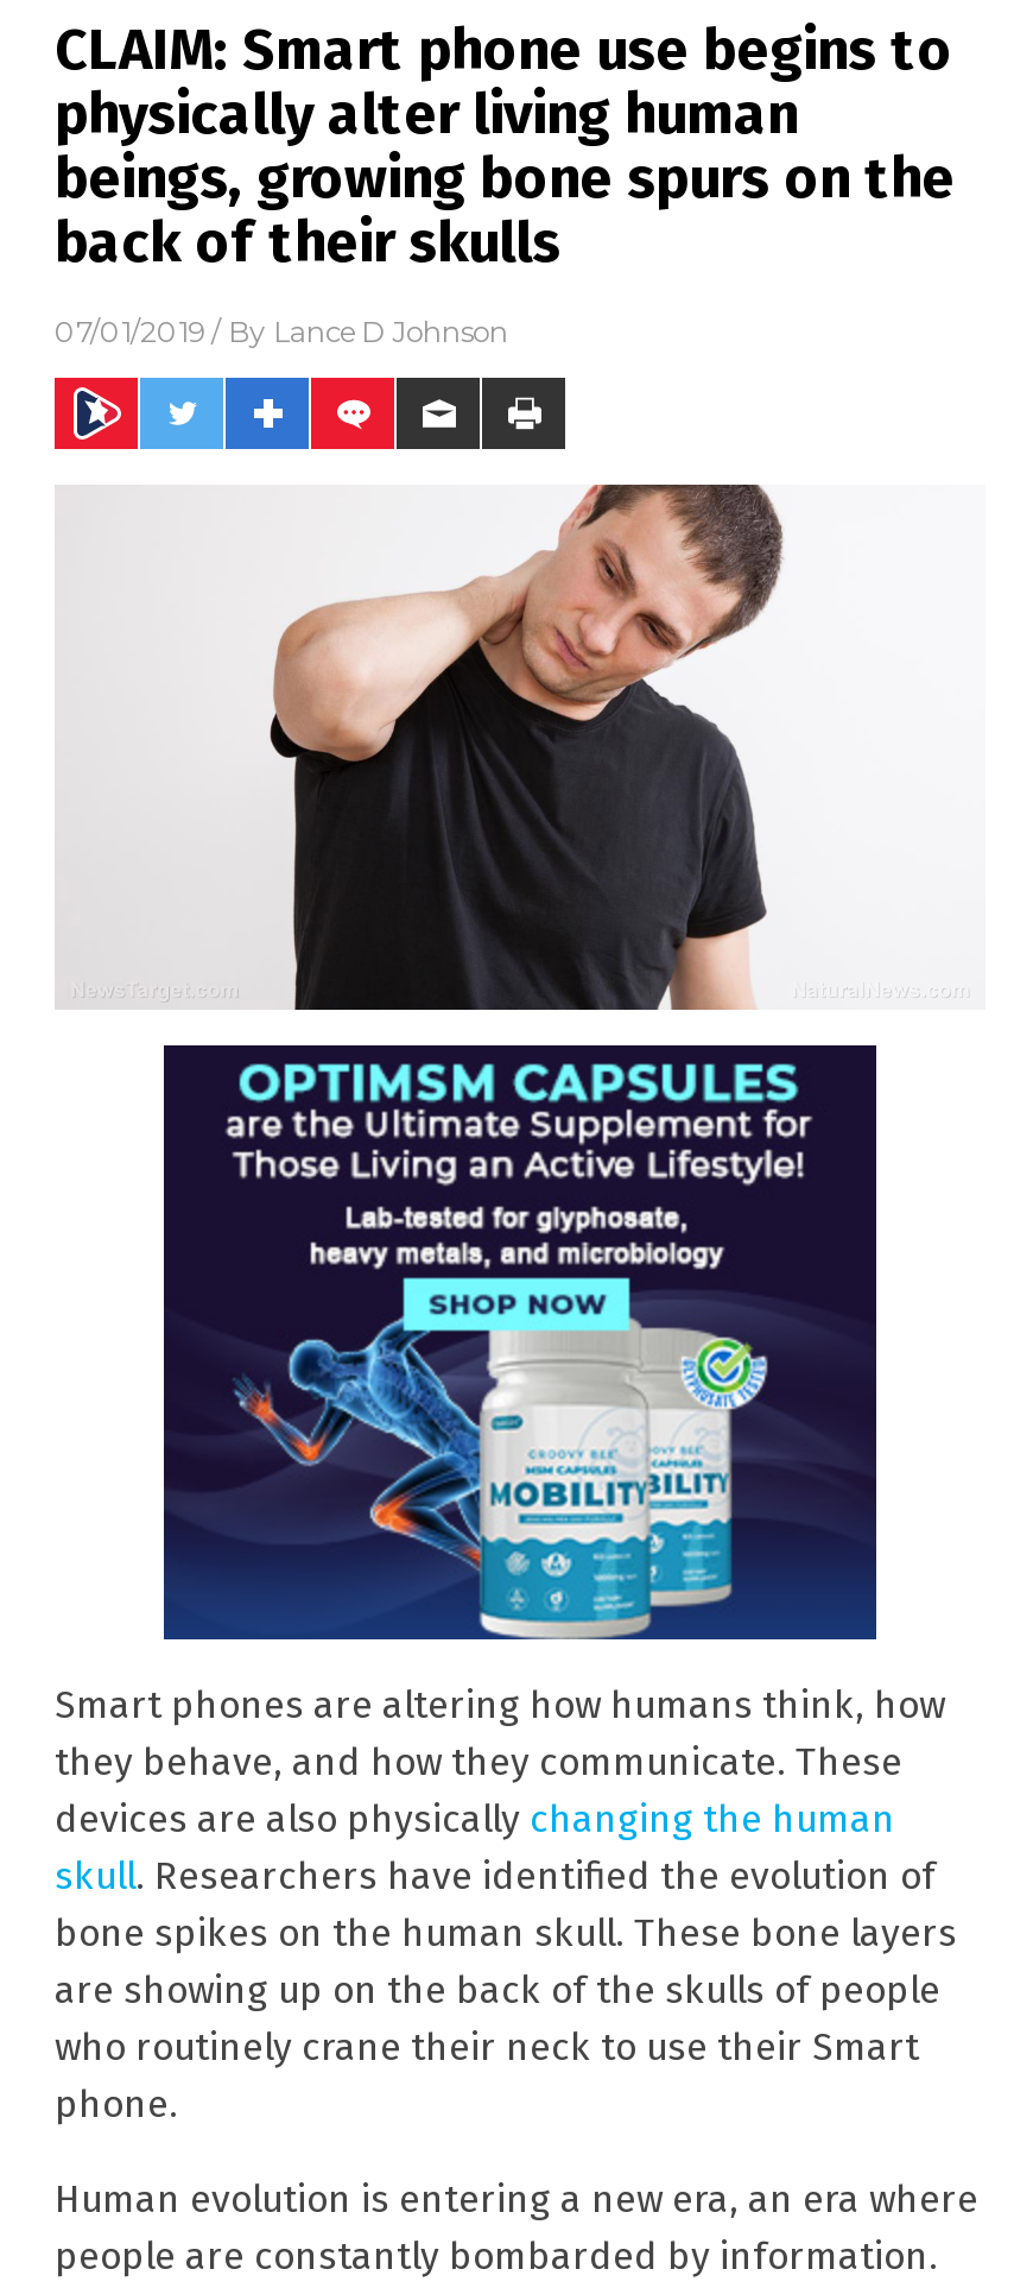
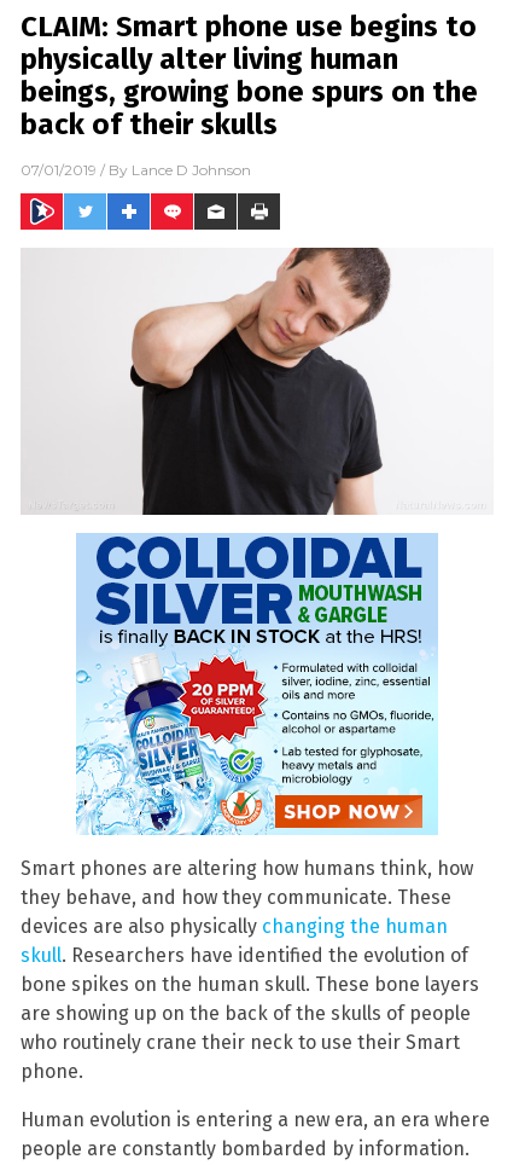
[161,1043,879,1642] [image] -> [75,533,438,836] [image]

